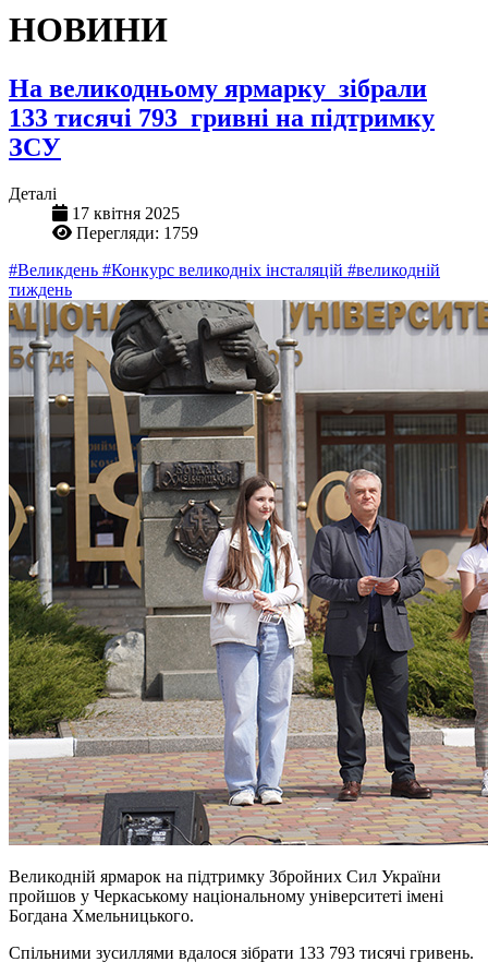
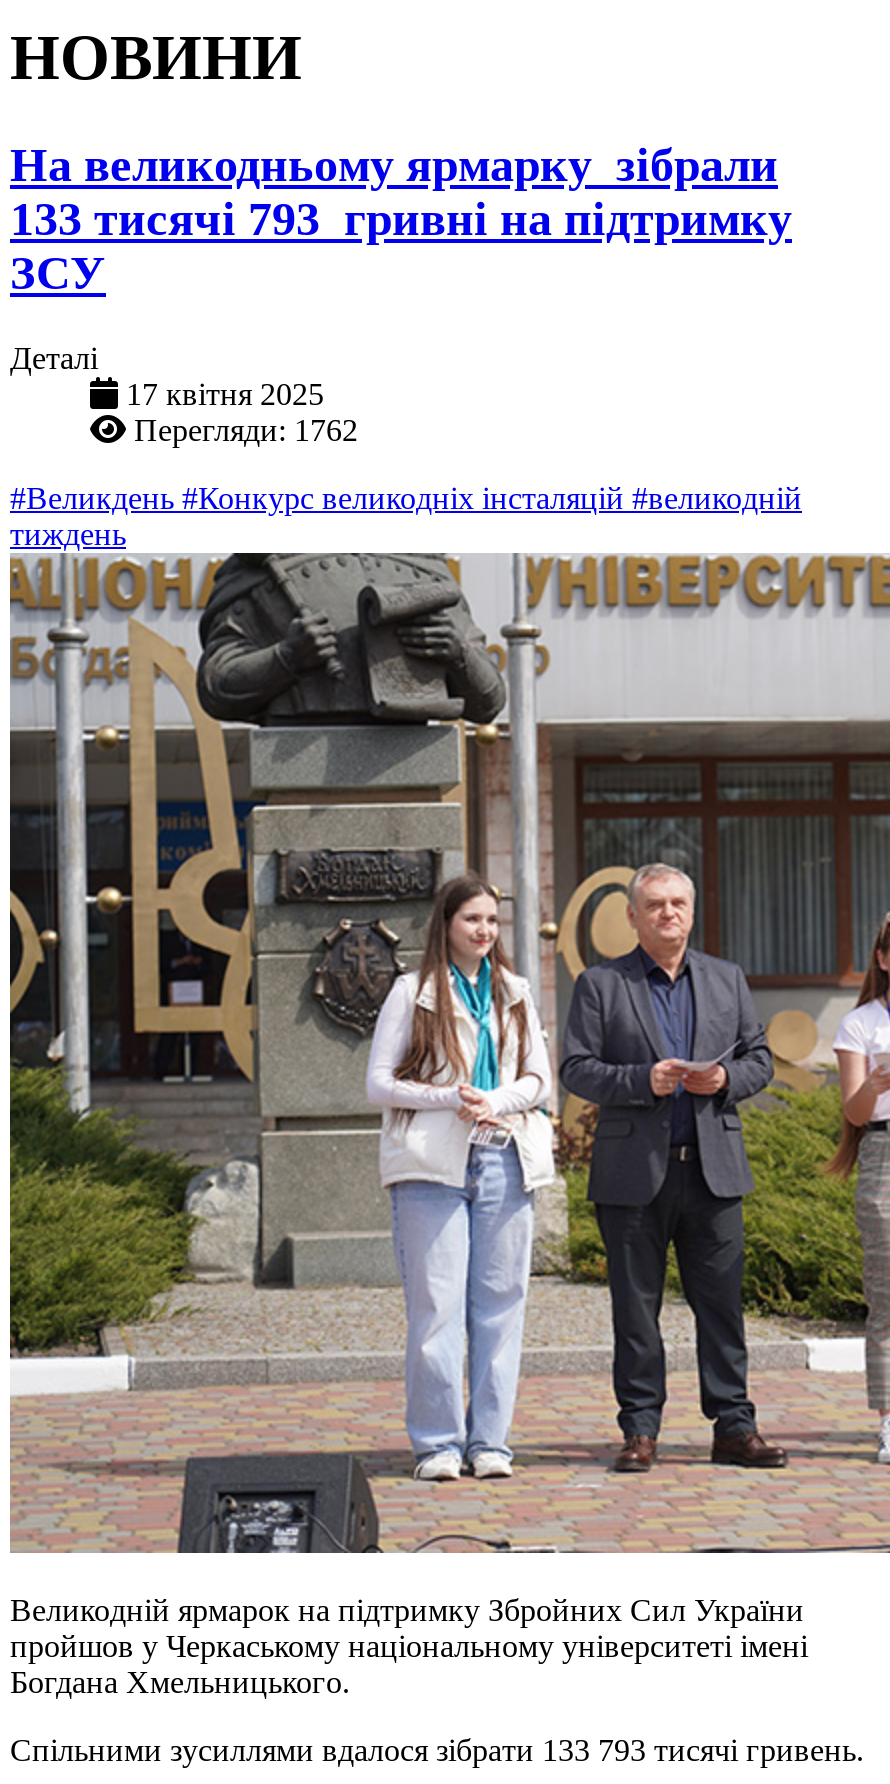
[76,223,198,242] Перегляди: 1759 -> [134,412,358,446] Перегляди: 1762

